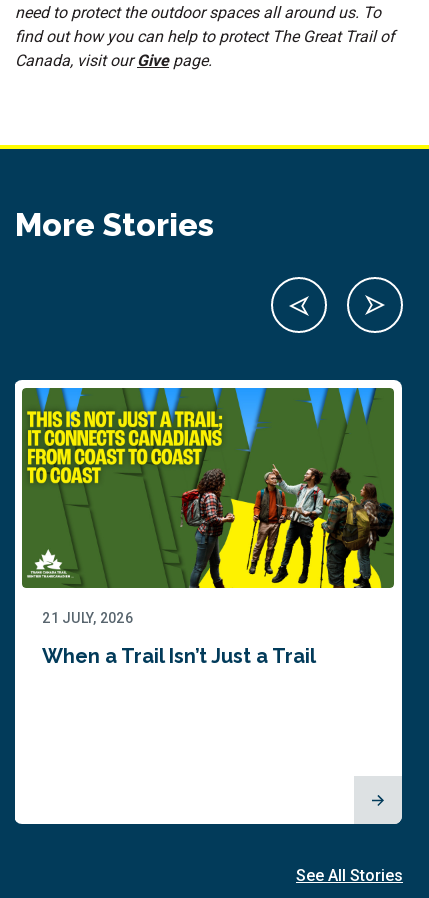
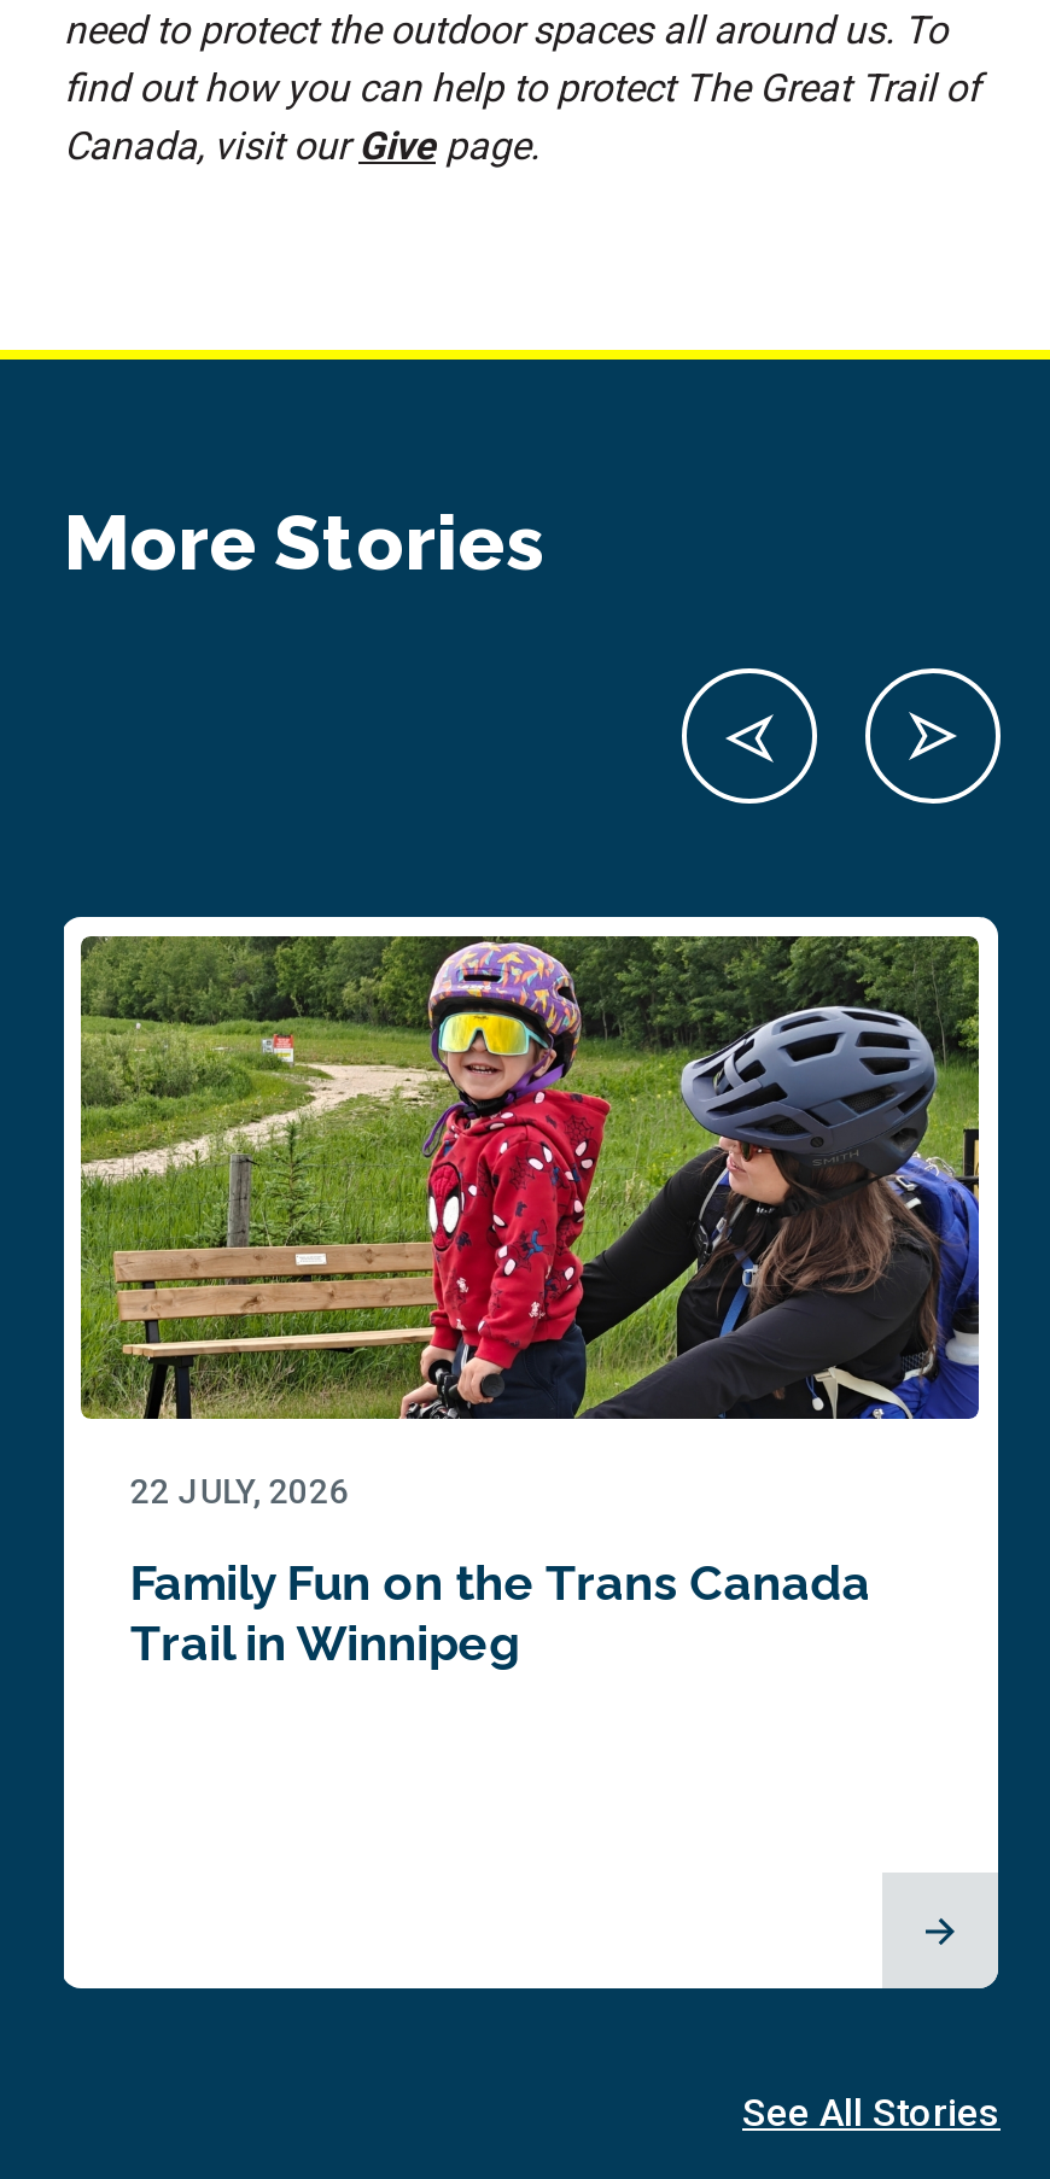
[22,387,395,626] [image] | 21 JULY, 2026 -> [81,934,981,1511] [image] | 22 JULY, 2026
[42,644,316,668] When a Trail Isn’t Just a Trail -> [130,1554,871,1672] Family Fun on the Trans Canada | Trail in Winnipeg

